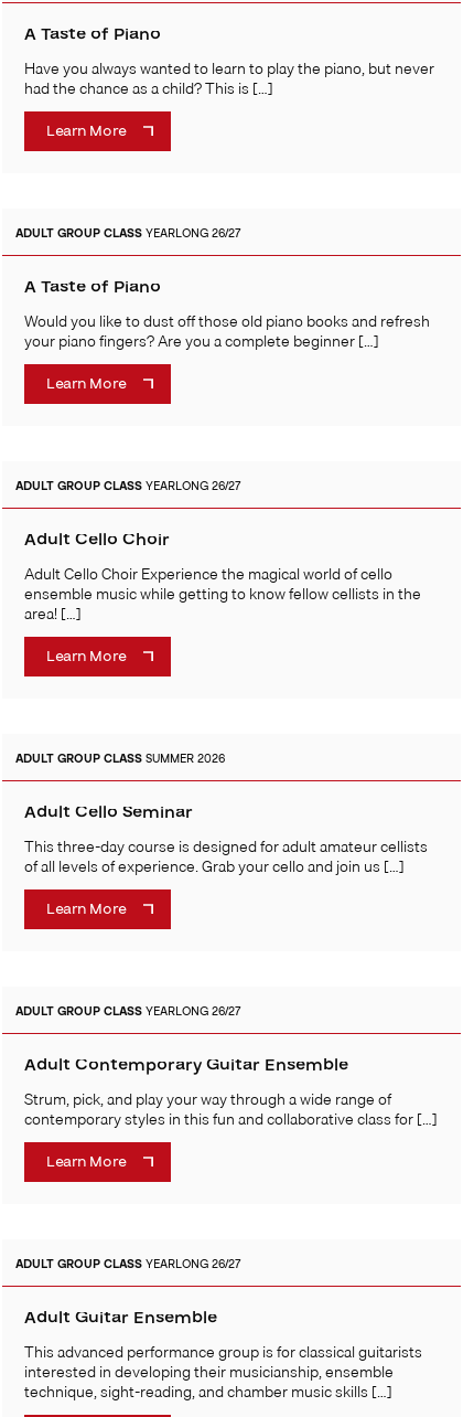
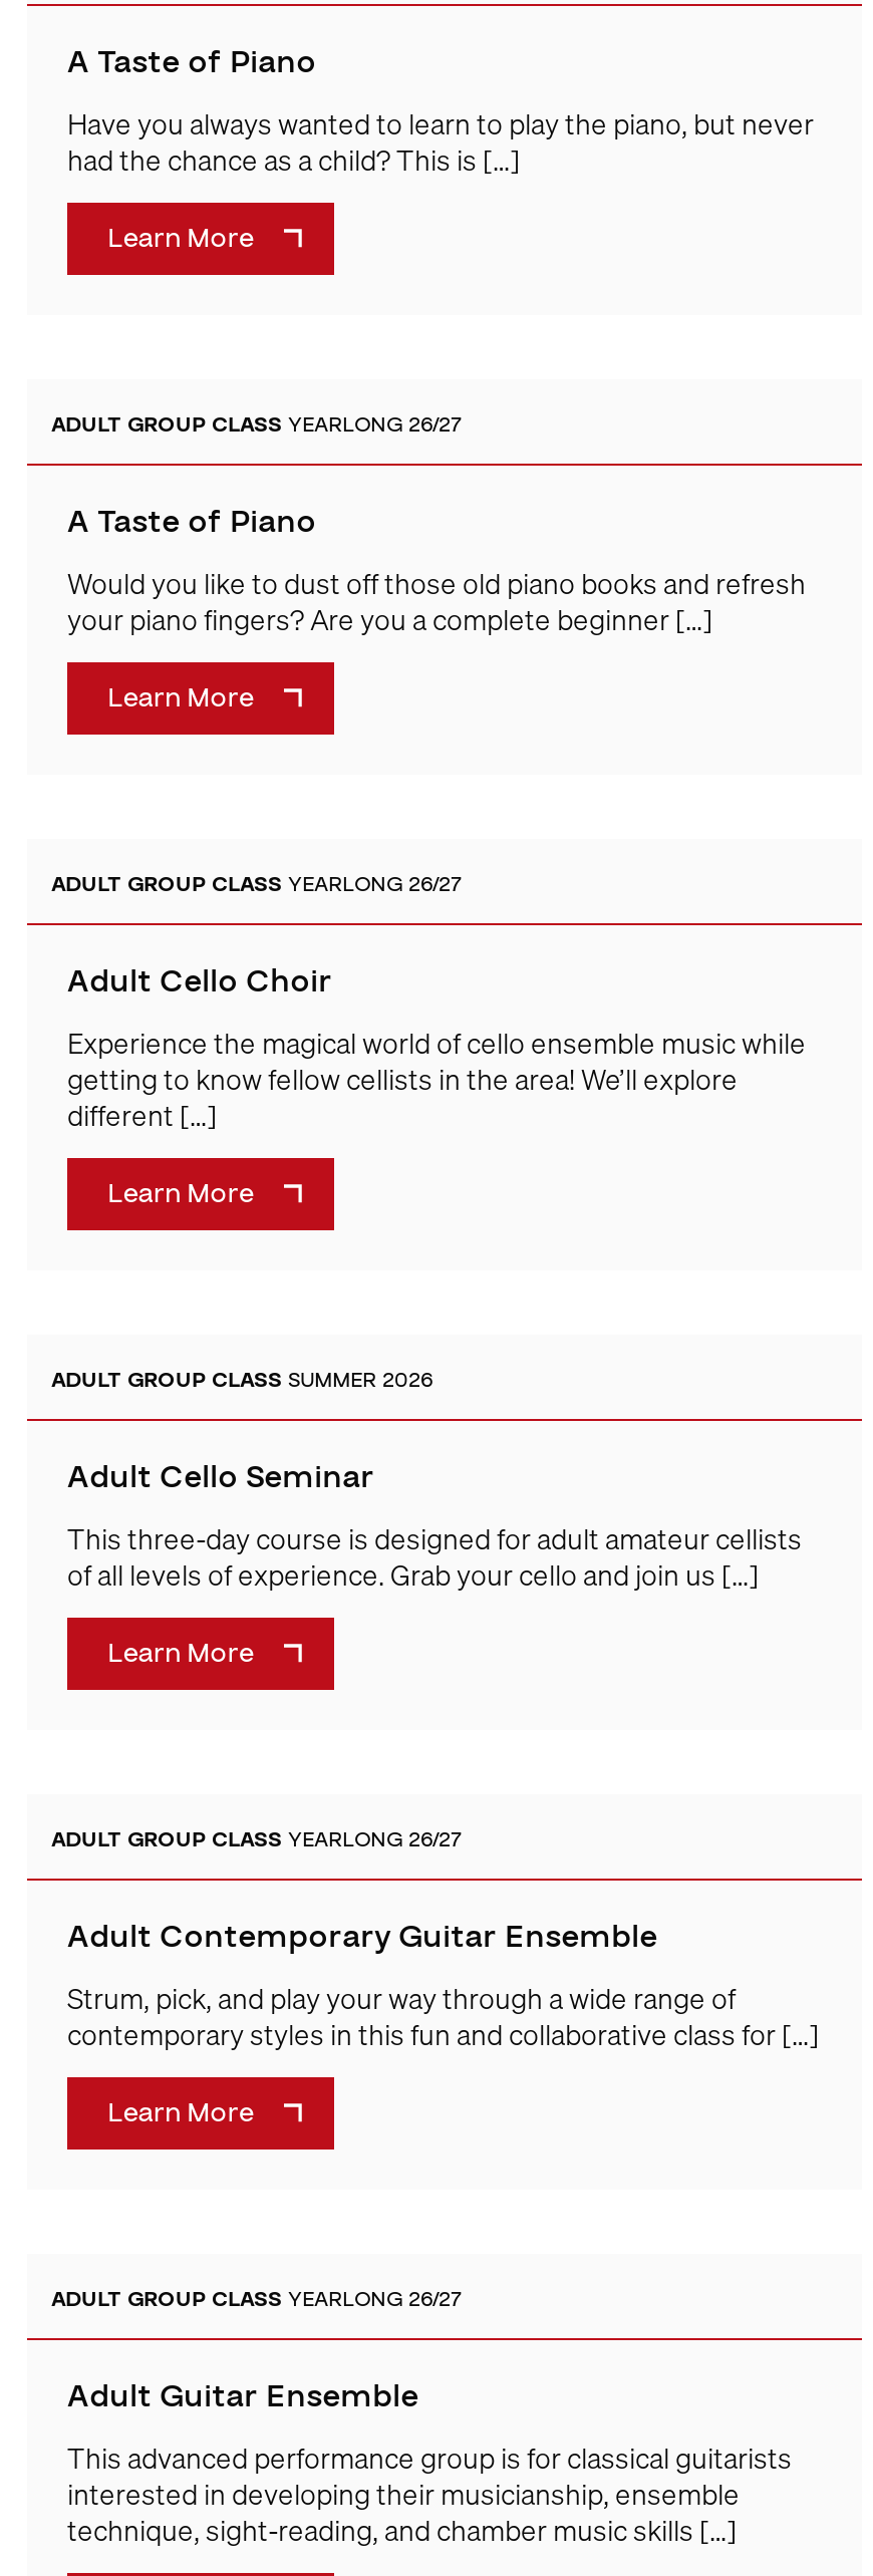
[24,561,421,625] Adult Cello Choir Experience the magical world of cello | ensemble music while getting to know fellow cellists in the | area! […] -> [67,1021,806,1137] Experience the magical world of cello ensemble music while | getting to know fellow cellists in the area! We’ll explore | different […]

